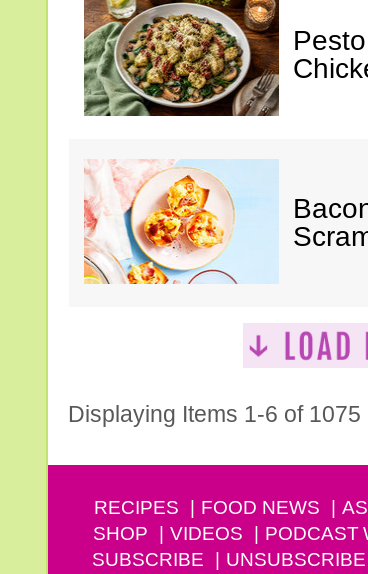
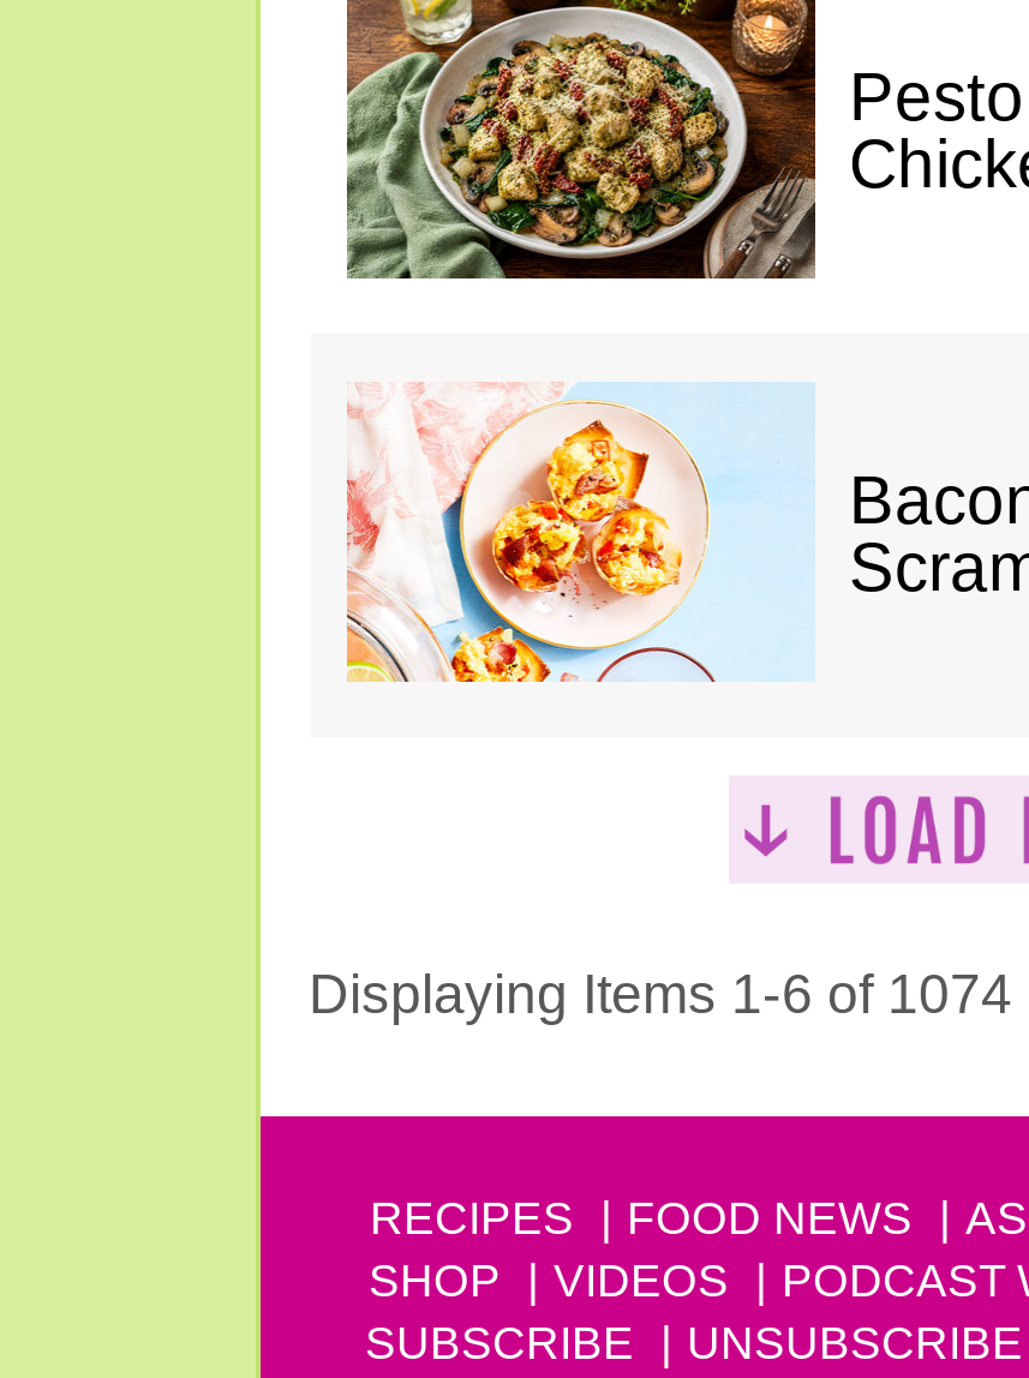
[68,401,361,427] Displaying Items 1-6 of 1075 -> [309,963,1012,1025] Displaying Items 1-6 of 1074

